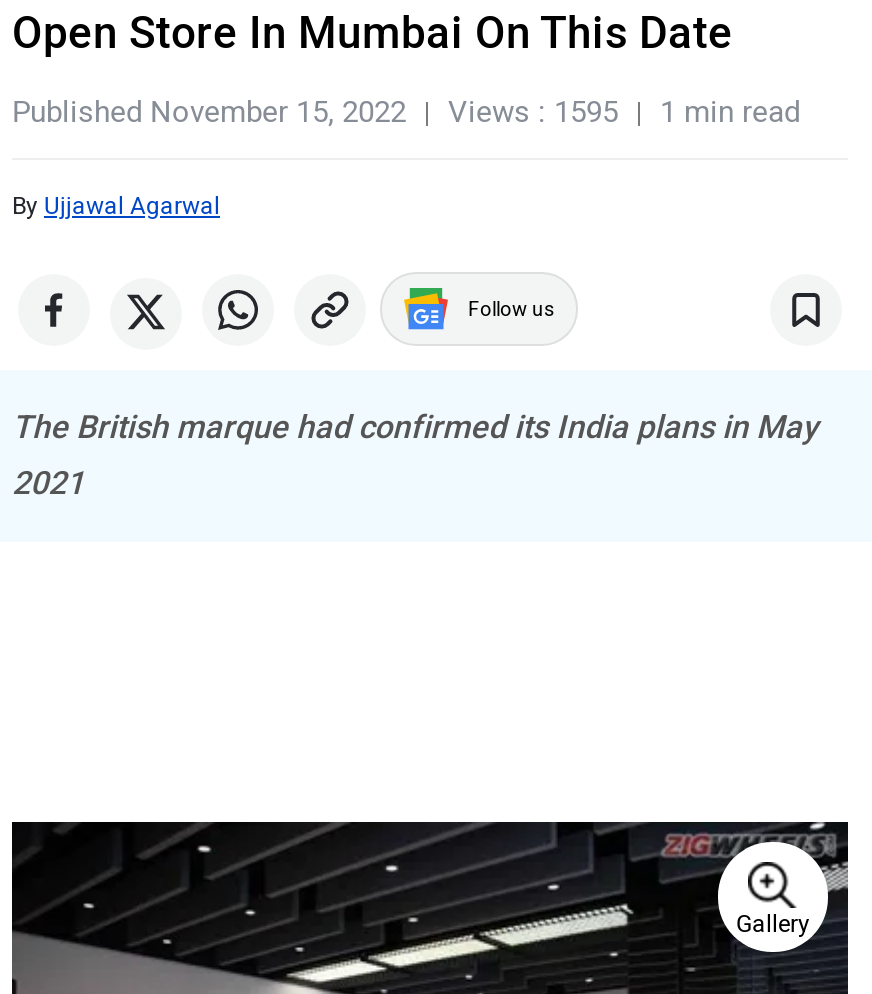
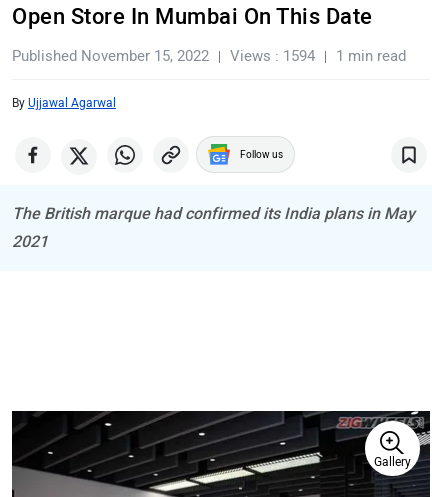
[12,94,800,130] Published November 15, 2022 Views : 1595 1 min read -> [12,47,406,65] Published November 15, 2022 Views : 1594 1 min read

